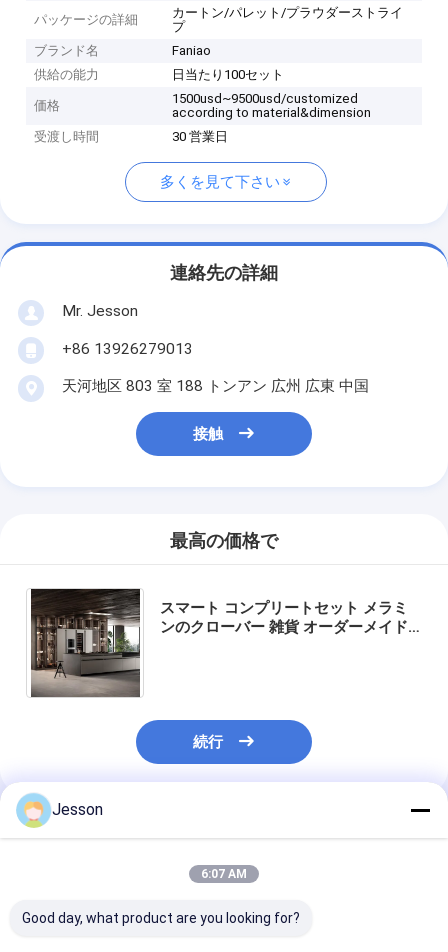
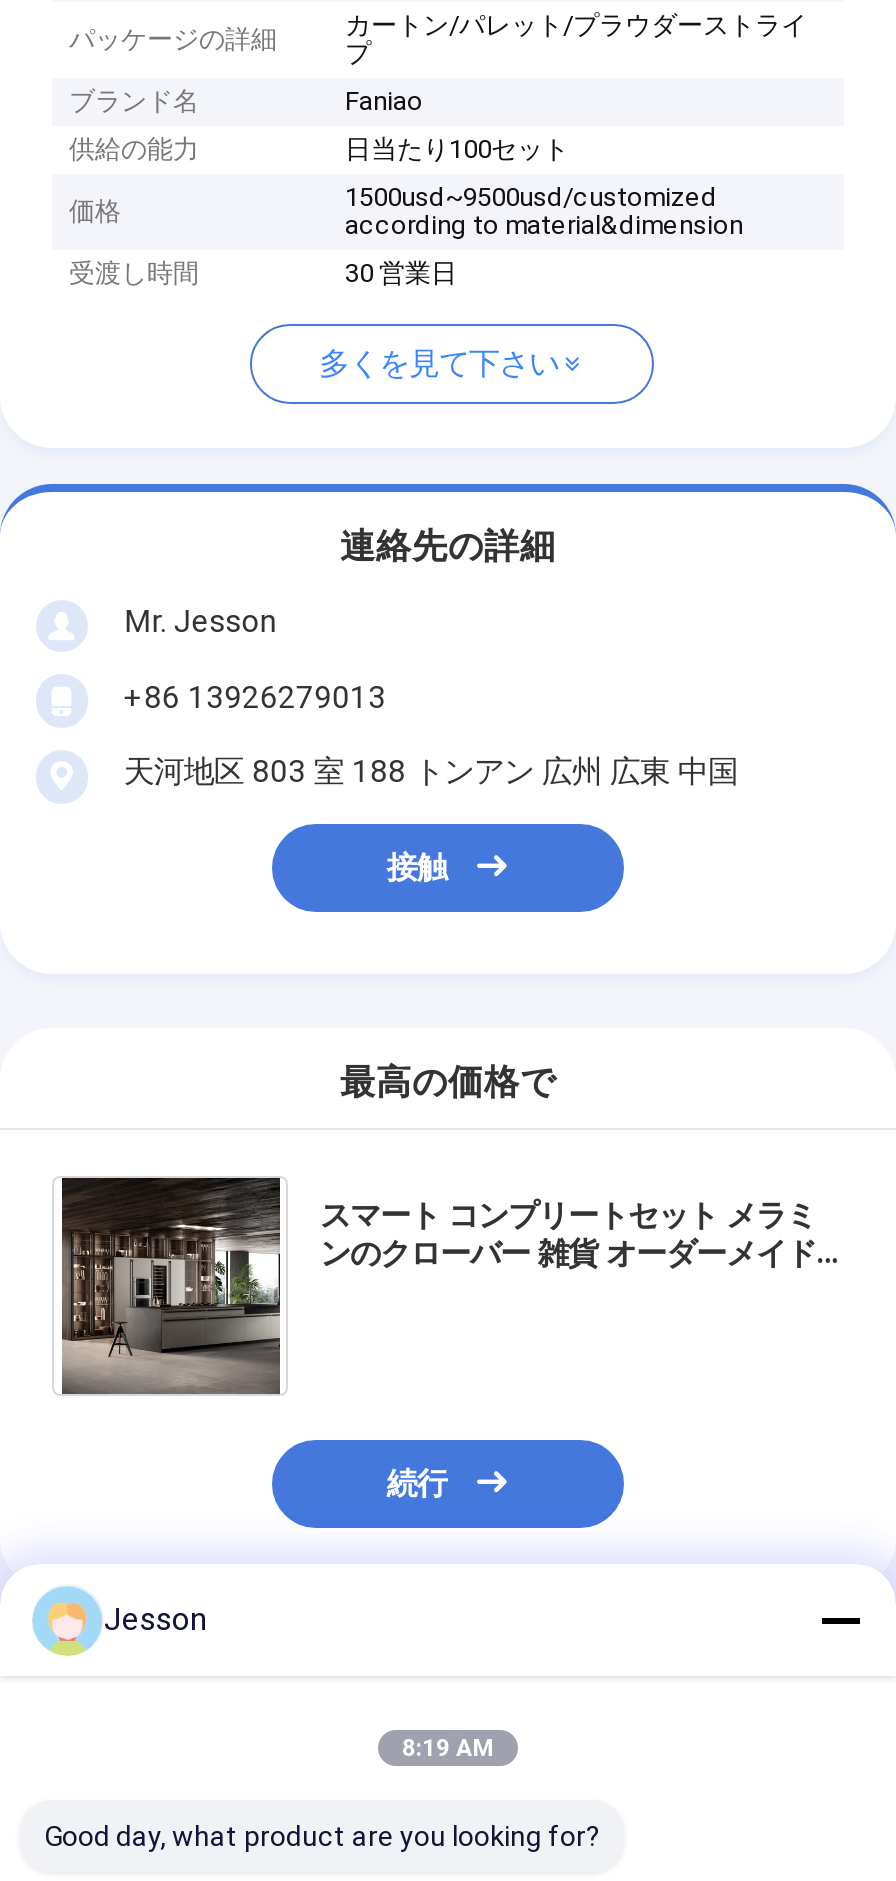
[201,867,247,881] 6:07 AM -> [402,1734,494,1762] 8:19 AM

